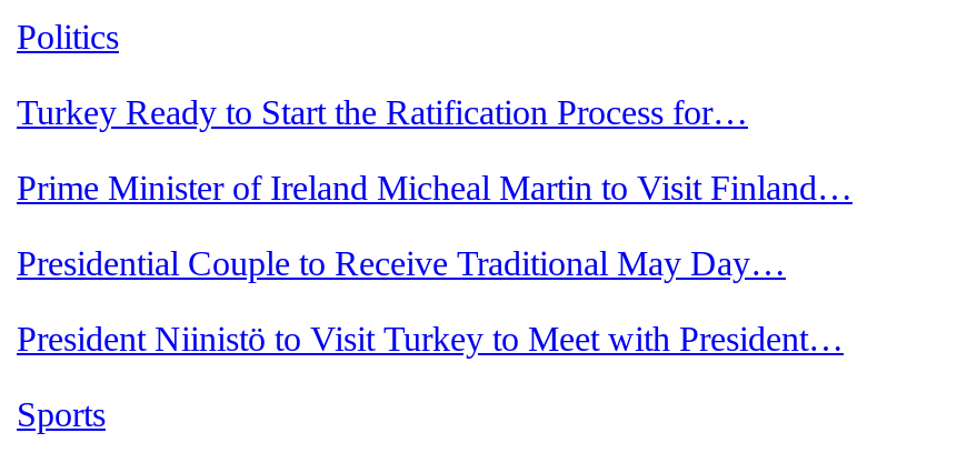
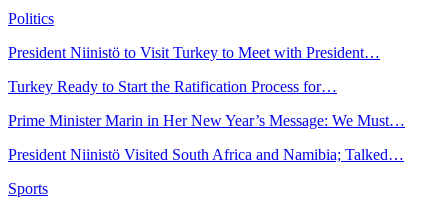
moved [17,93,748,131] -> [8,78,337,95]: Turkey Ready to Start the Ratification Process for…
[17,168,853,282] Prime Minister of Ireland Micheal Martin to Visit Finland… | Presidential Couple to Receive Traditional May Day… -> none
moved [17,319,844,357] -> [8,44,380,61]: President Niinistö to Visit Turkey to Meet with President…
none -> [8,112,405,163] Prime Minister Marin in Her New Year’s Message: We Must… | President Niinistö Visited South Africa and Namibia; Talked…

